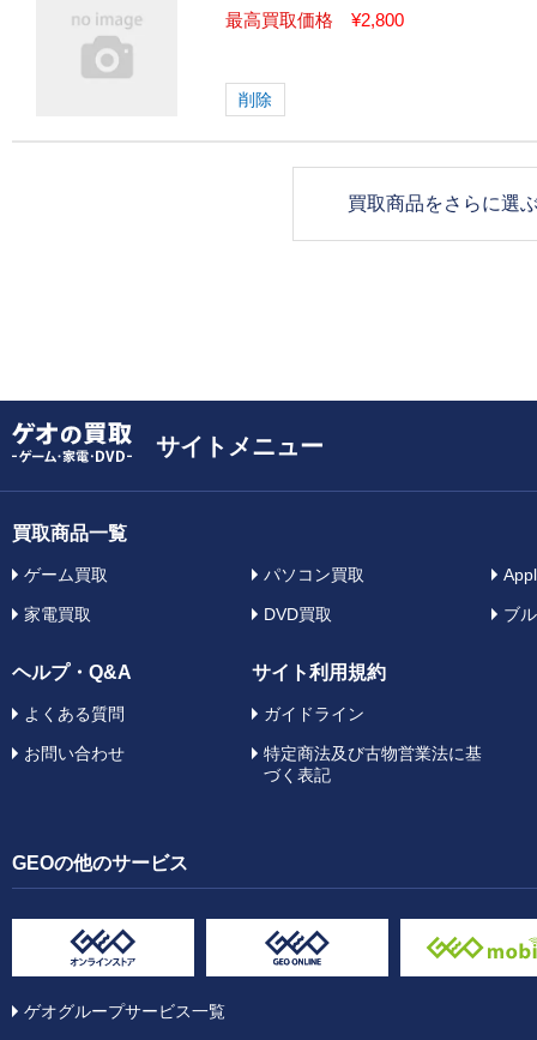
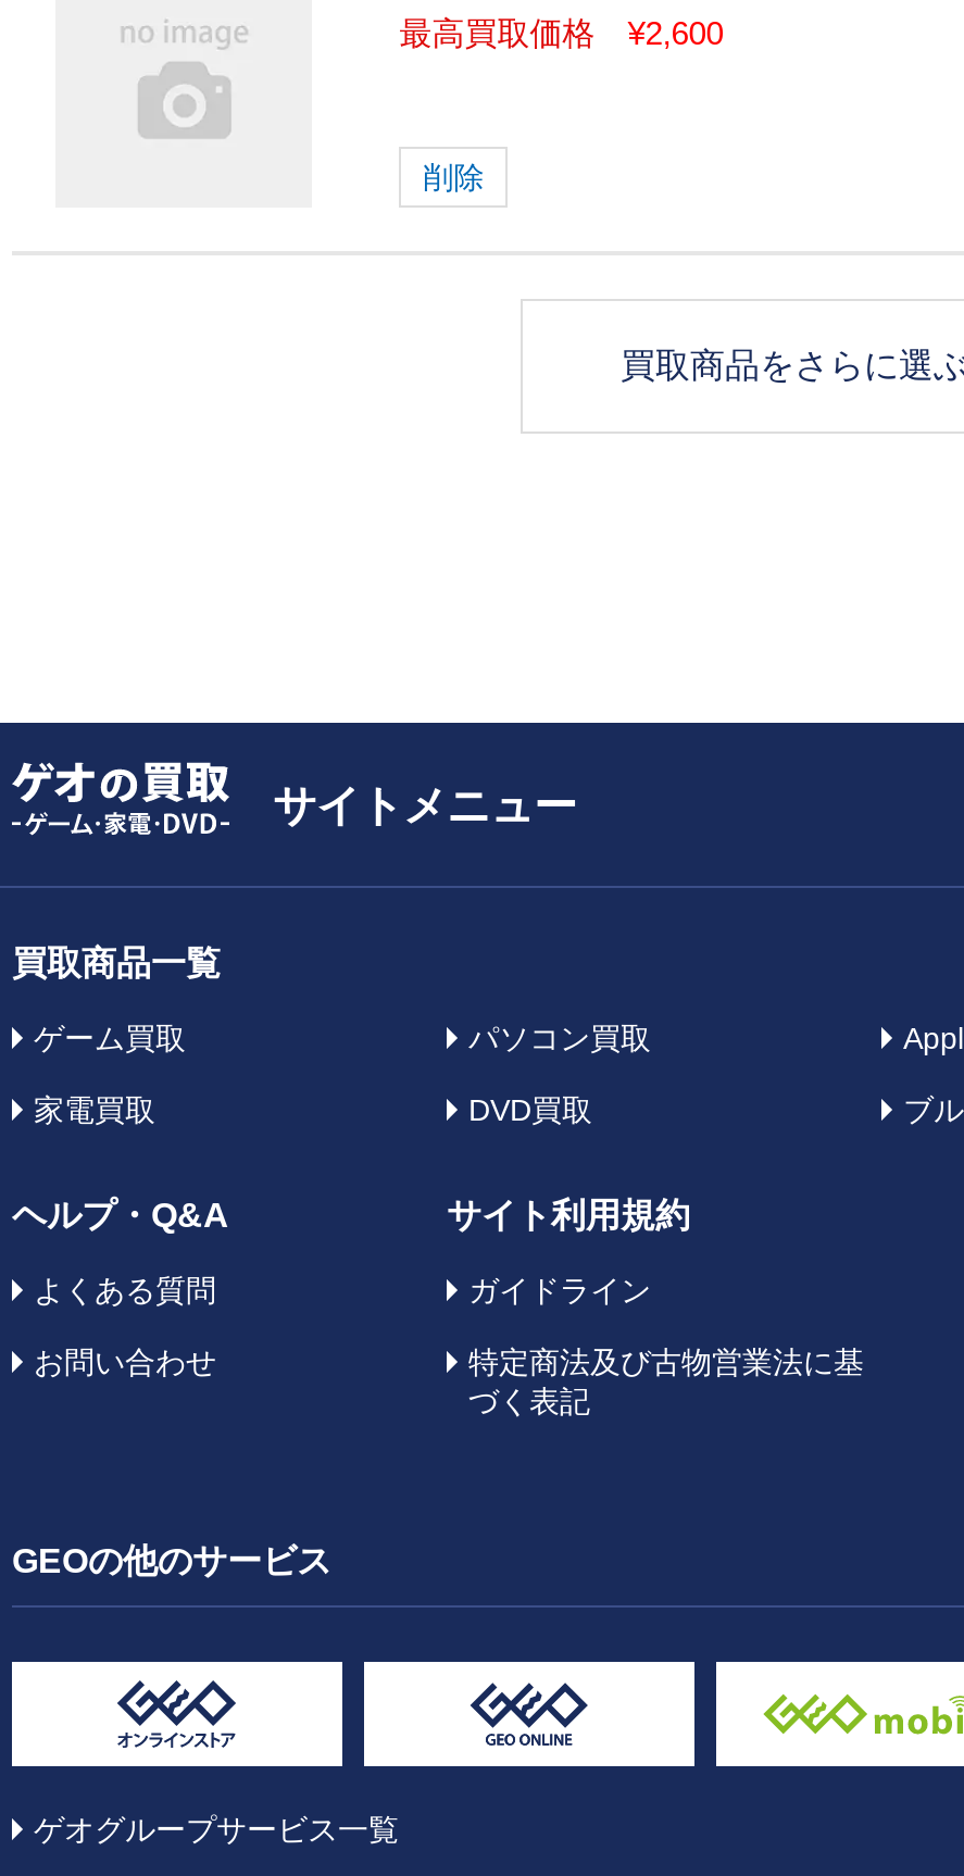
[226,10,404,30] 最高買取価格 ¥2,800 -> [399,14,723,51] 最高買取価格 ¥2,600

